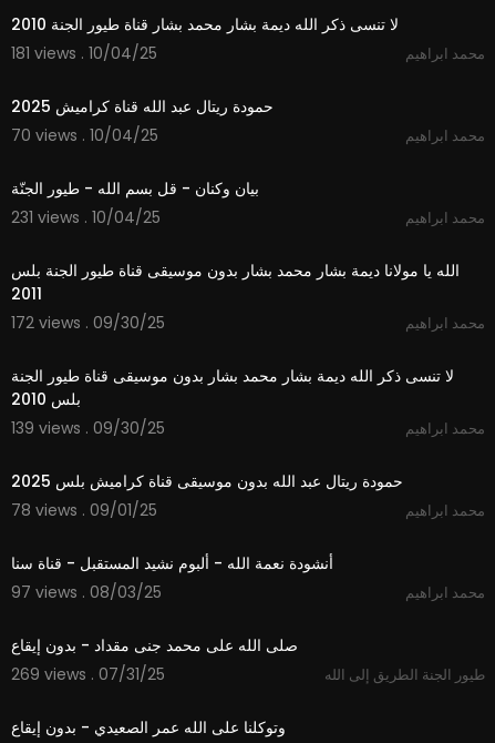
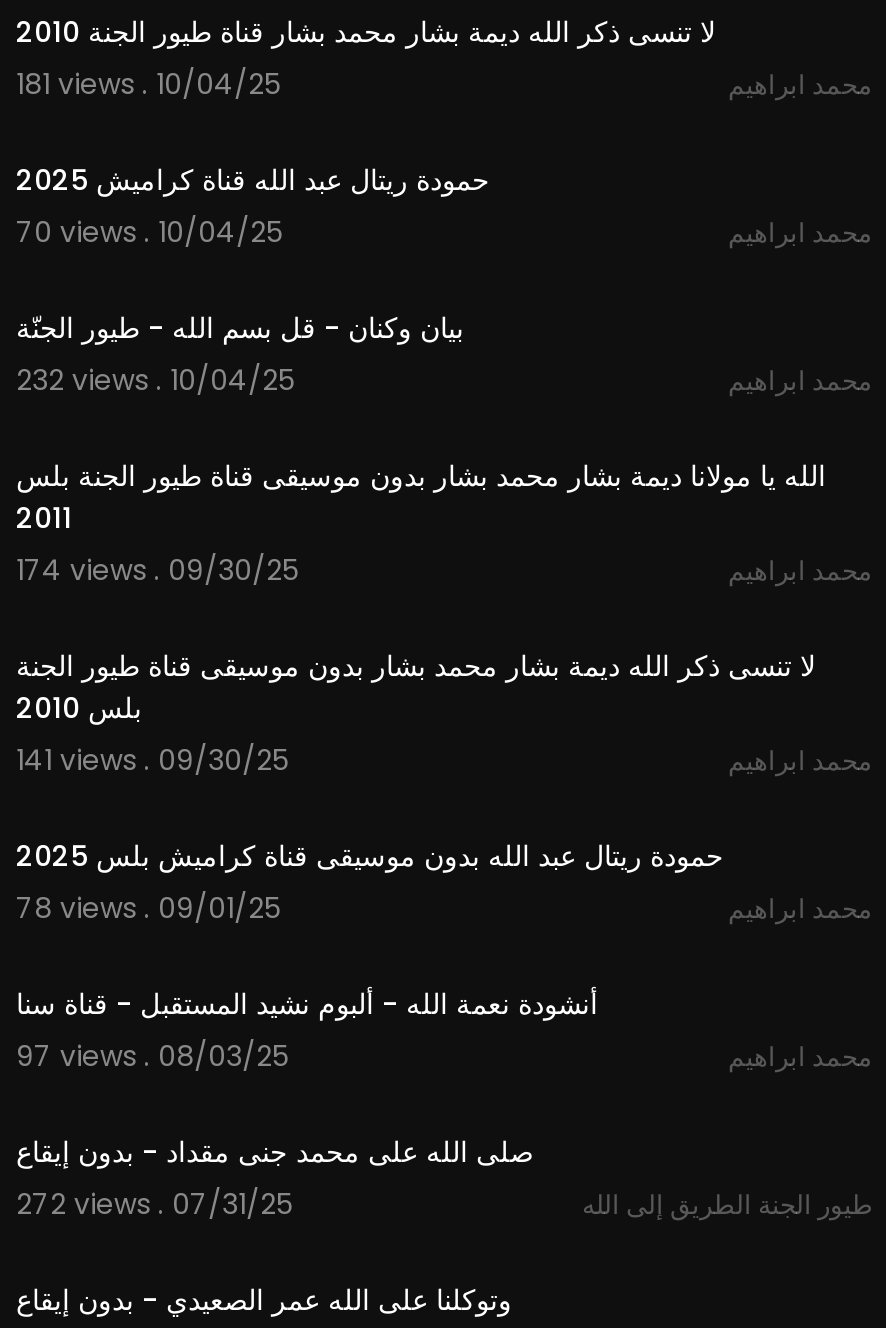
[11,206,161,228] 231 views . 10/04/25 -> [16,360,294,400] 232 views . 10/04/25
[11,312,165,334] 172 views . 09/30/25 -> [16,550,298,590] 174 views . 09/30/25
[11,417,165,439] 139 views . 09/30/25 -> [16,740,288,780] 141 views . 09/30/25
[11,663,165,685] 269 views . 07/31/25 -> [16,1184,292,1224] 272 views . 07/31/25

